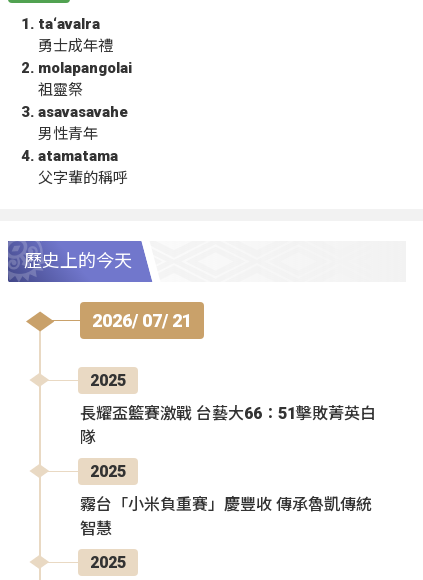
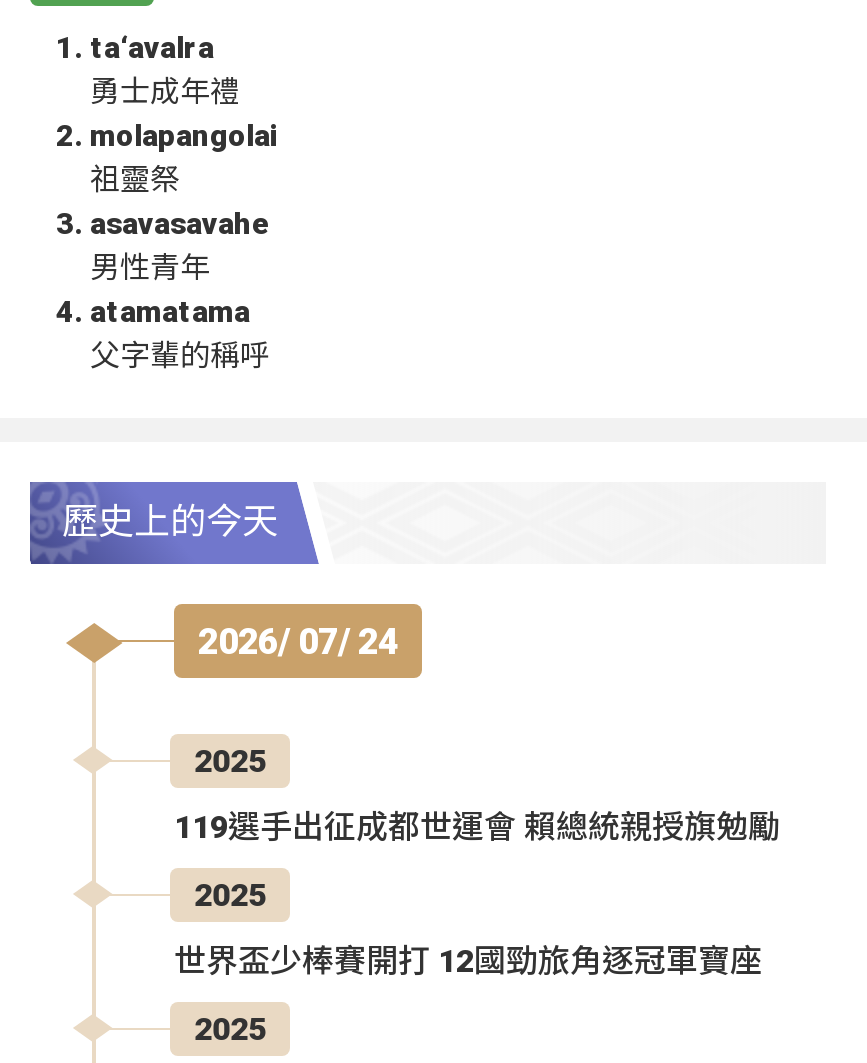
[92,310,192,331] 2026/ 07/ 21 -> [198,620,398,662] 2026/ 07/ 24
[80,404,376,447] 長耀盃籃賽激戰 台藝大66：51擊敗菁英白 | 隊 -> [174,808,780,846] 119選手出征成都世運會 賴總統親授旗勉勵
[80,495,372,538] 霧台「小米負重賽」慶豐收 傳承魯凱傳統 | 智慧 -> [174,942,762,980] 世界盃少棒賽開打 12國勁旅角逐冠軍寶座

